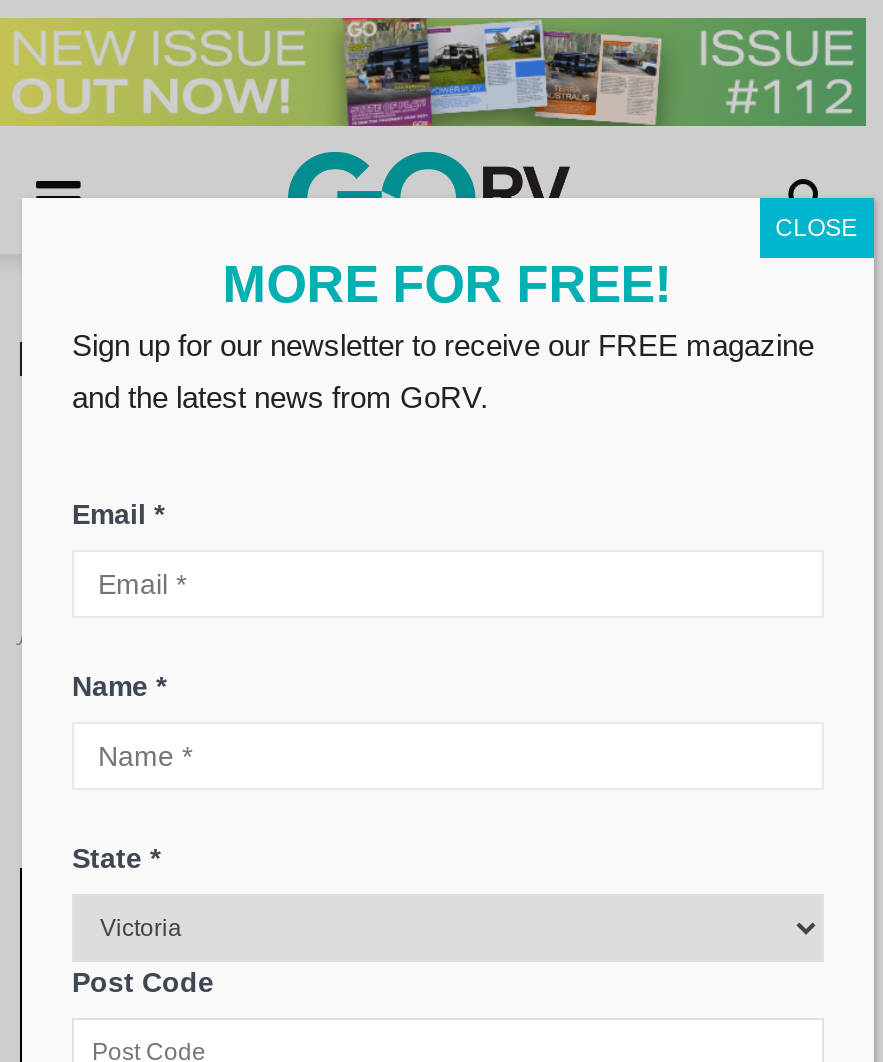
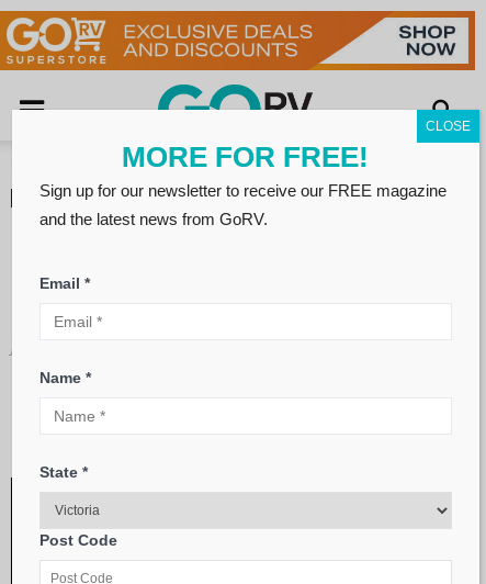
[6,16,868,128] [image] -> [3,10,476,71] [image]

